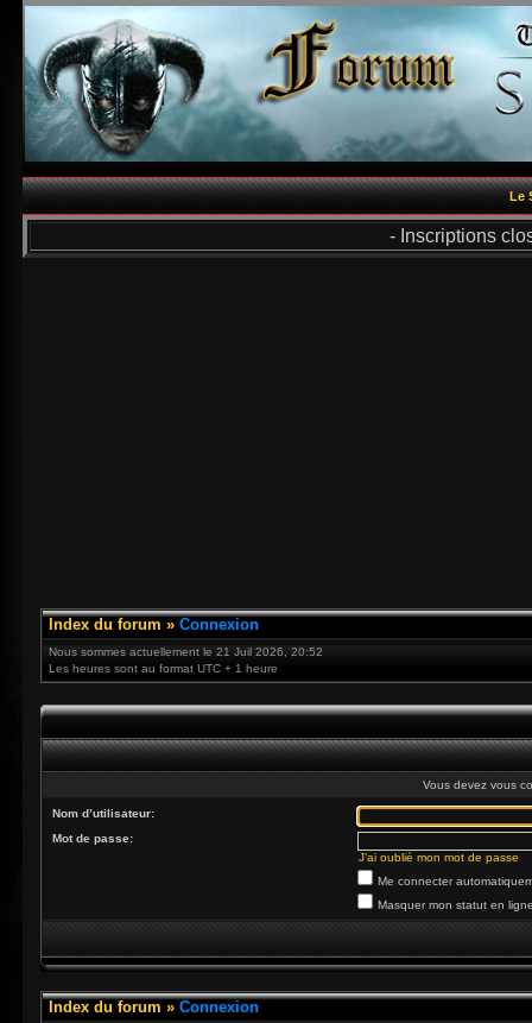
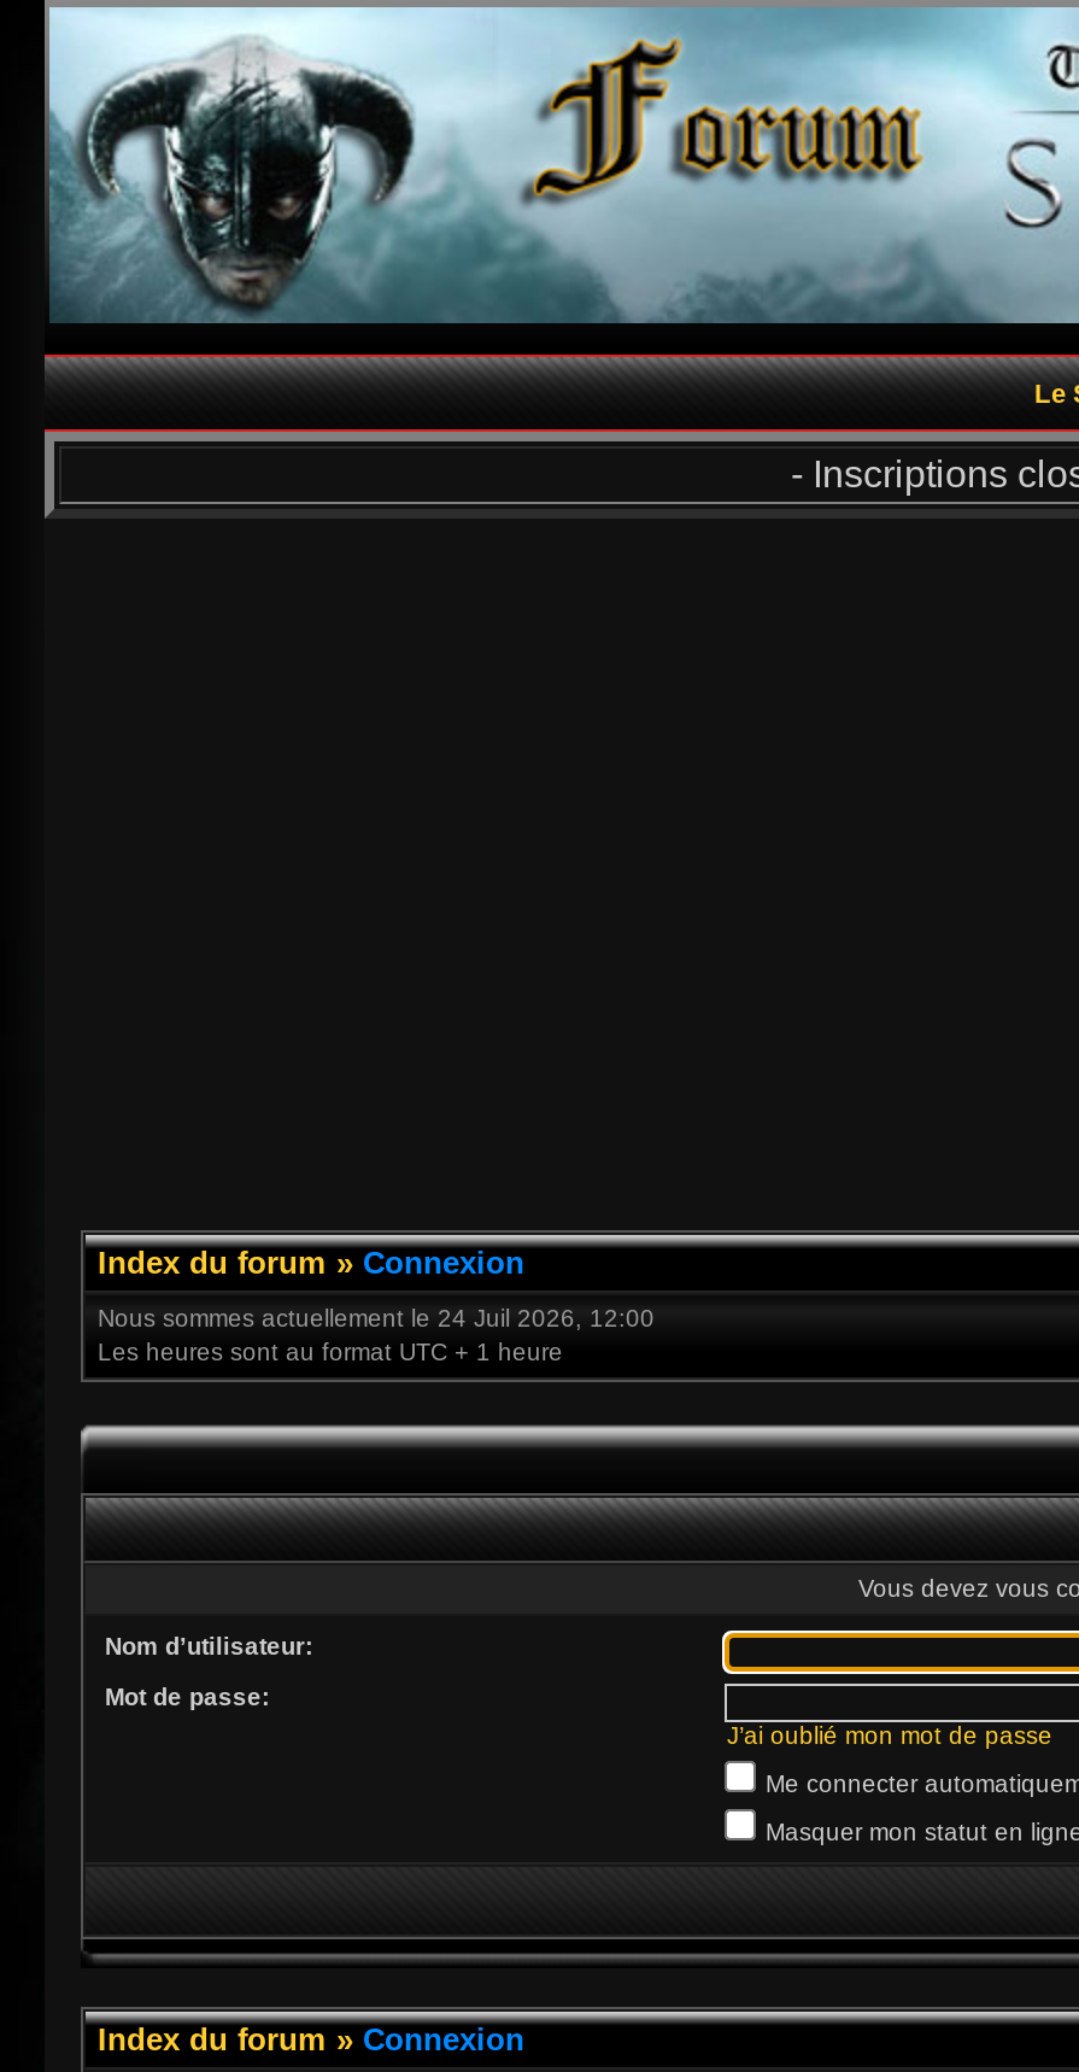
[49,645,323,658] Nous sommes actuellement le 21 Juil 2026, 20:52 -> [98,1305,655,1331] Nous sommes actuellement le 24 Juil 2026, 12:00

